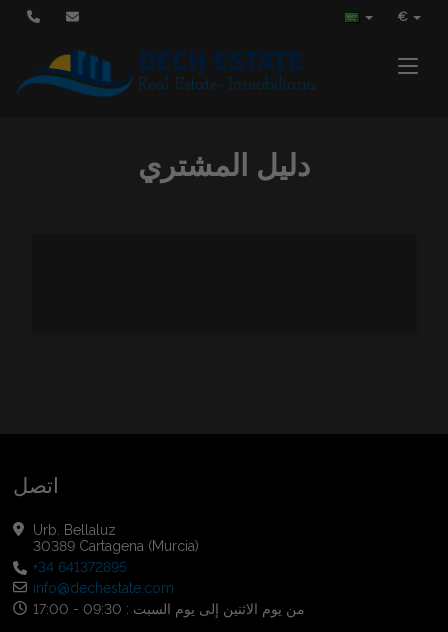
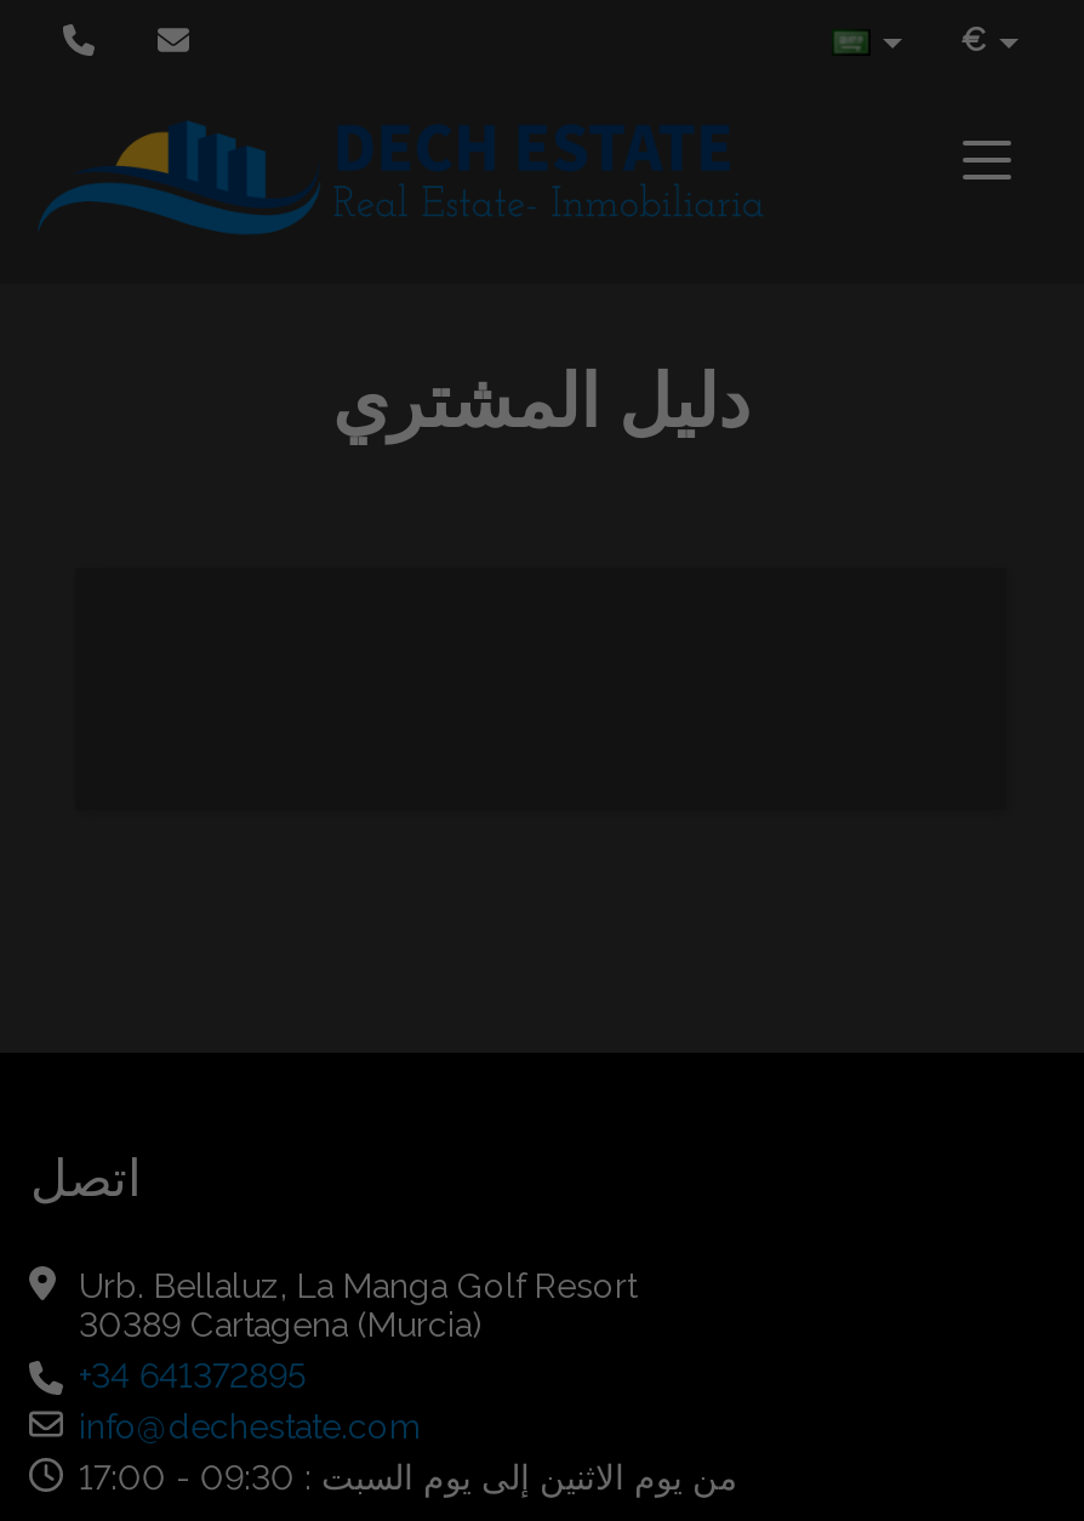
[33,522,116,538] Urb. Bellaluz -> [79,1266,636,1305] Urb. Bellaluz, La Manga Golf Resort

